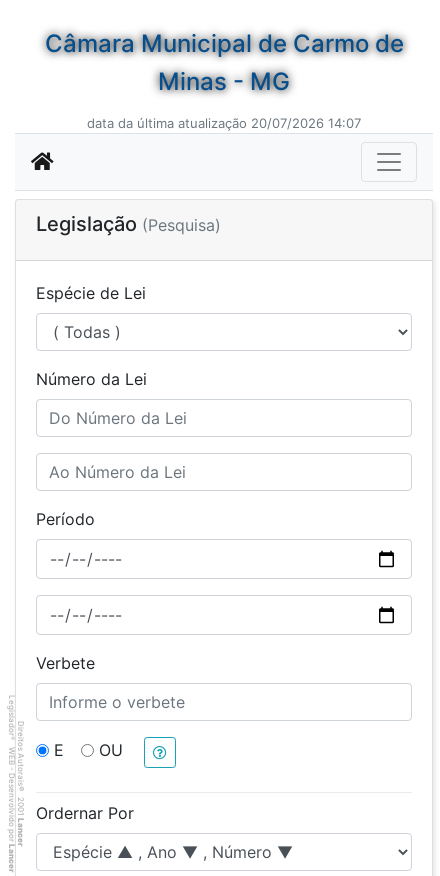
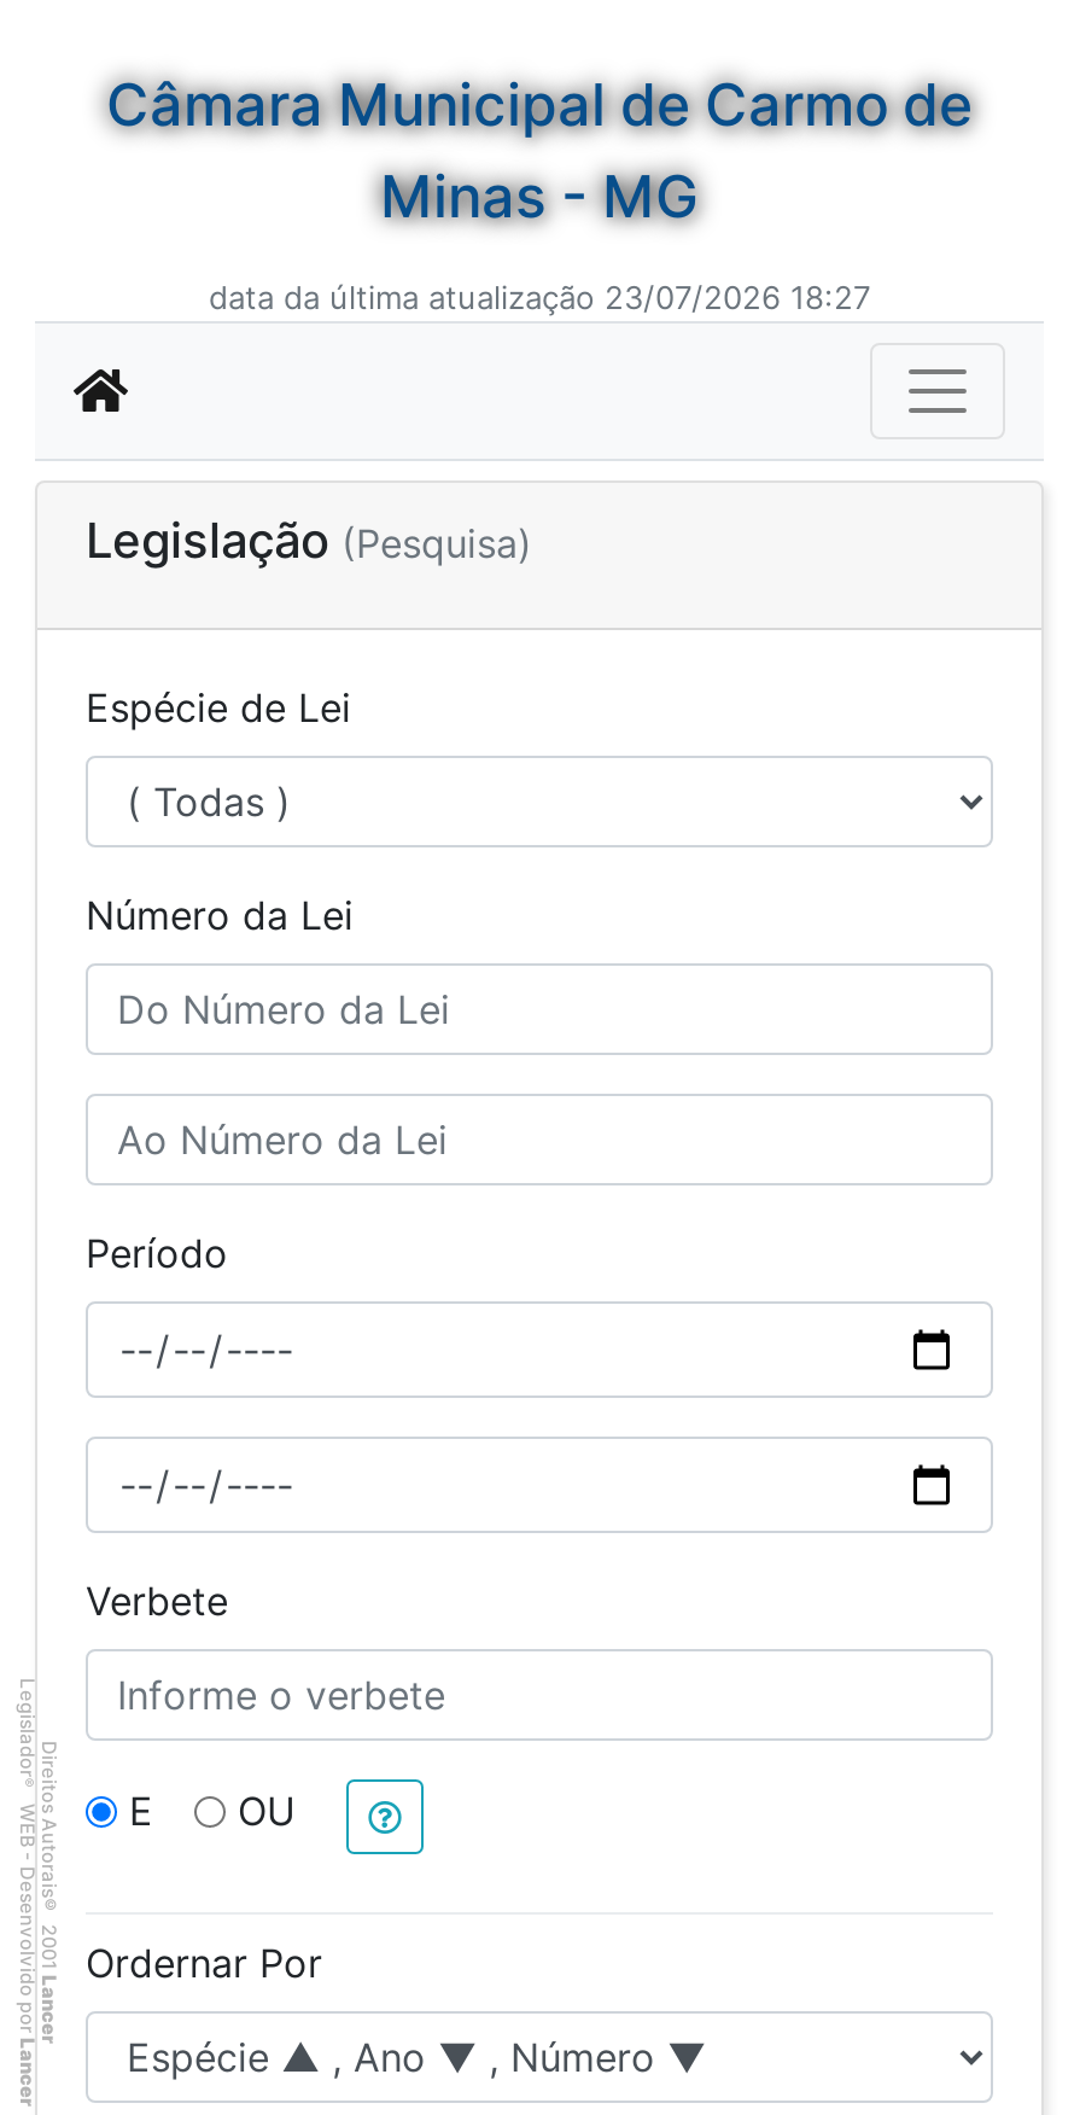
[87,115,361,131] data da última atualização 20/07/2026 14:07 -> [209,278,870,316] data da última atualização 23/07/2026 18:27

